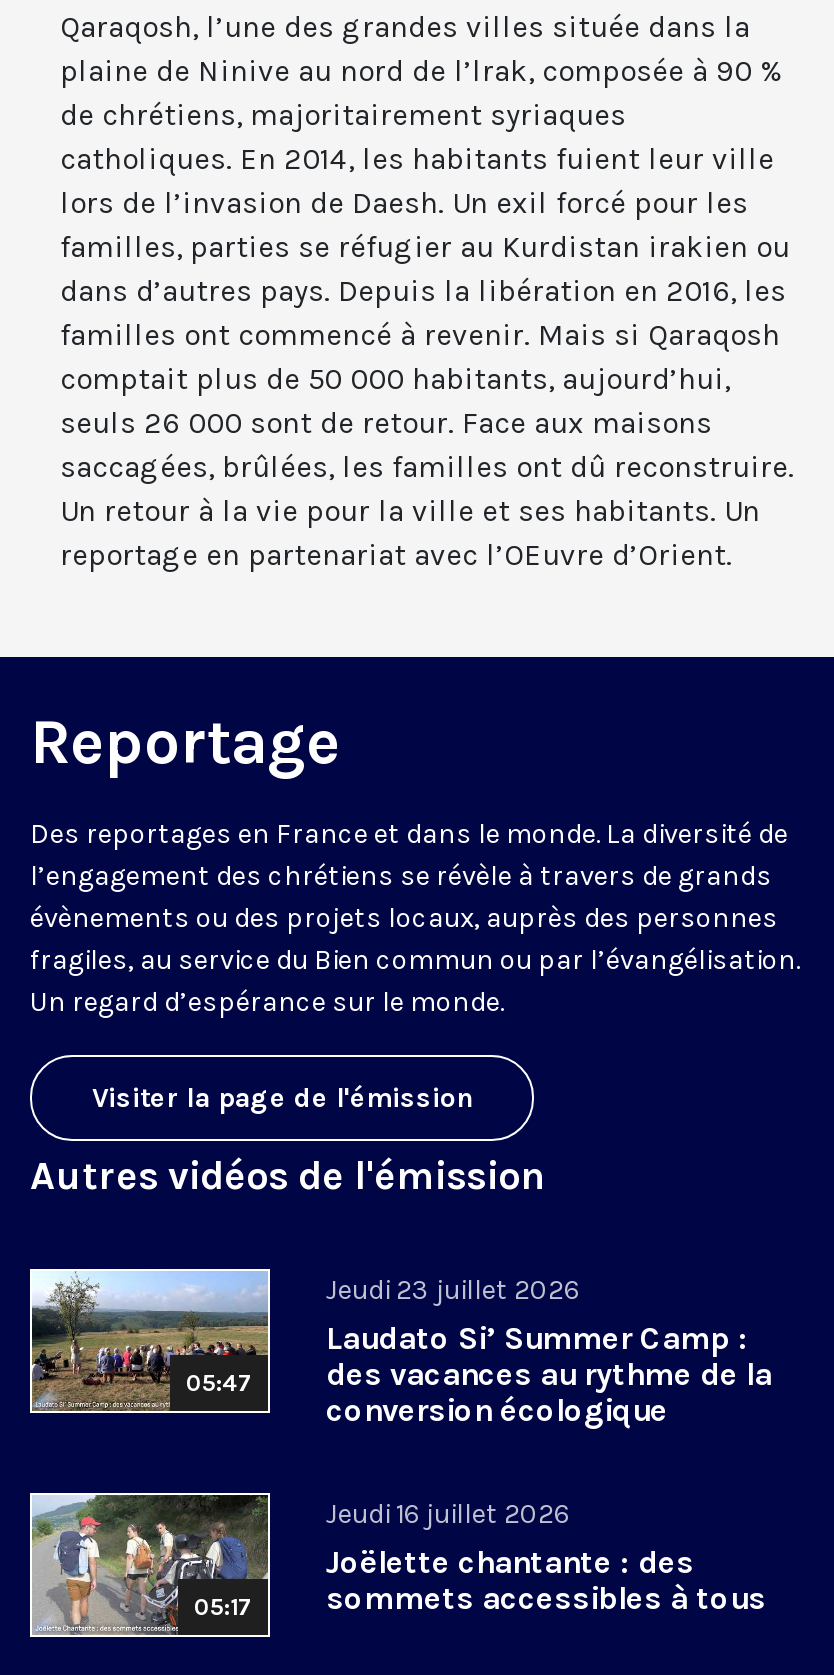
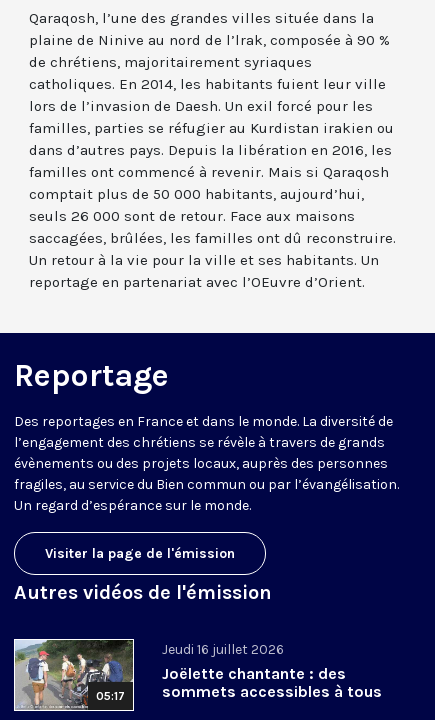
[30,1269,270,1411] [image] | 05:47 -> none
[326,1273,772,1429] Jeudi 23 juillet 2026 | Laudato Si’ Summer Camp : | des vacances au rythme de la | conversion écologique -> none

